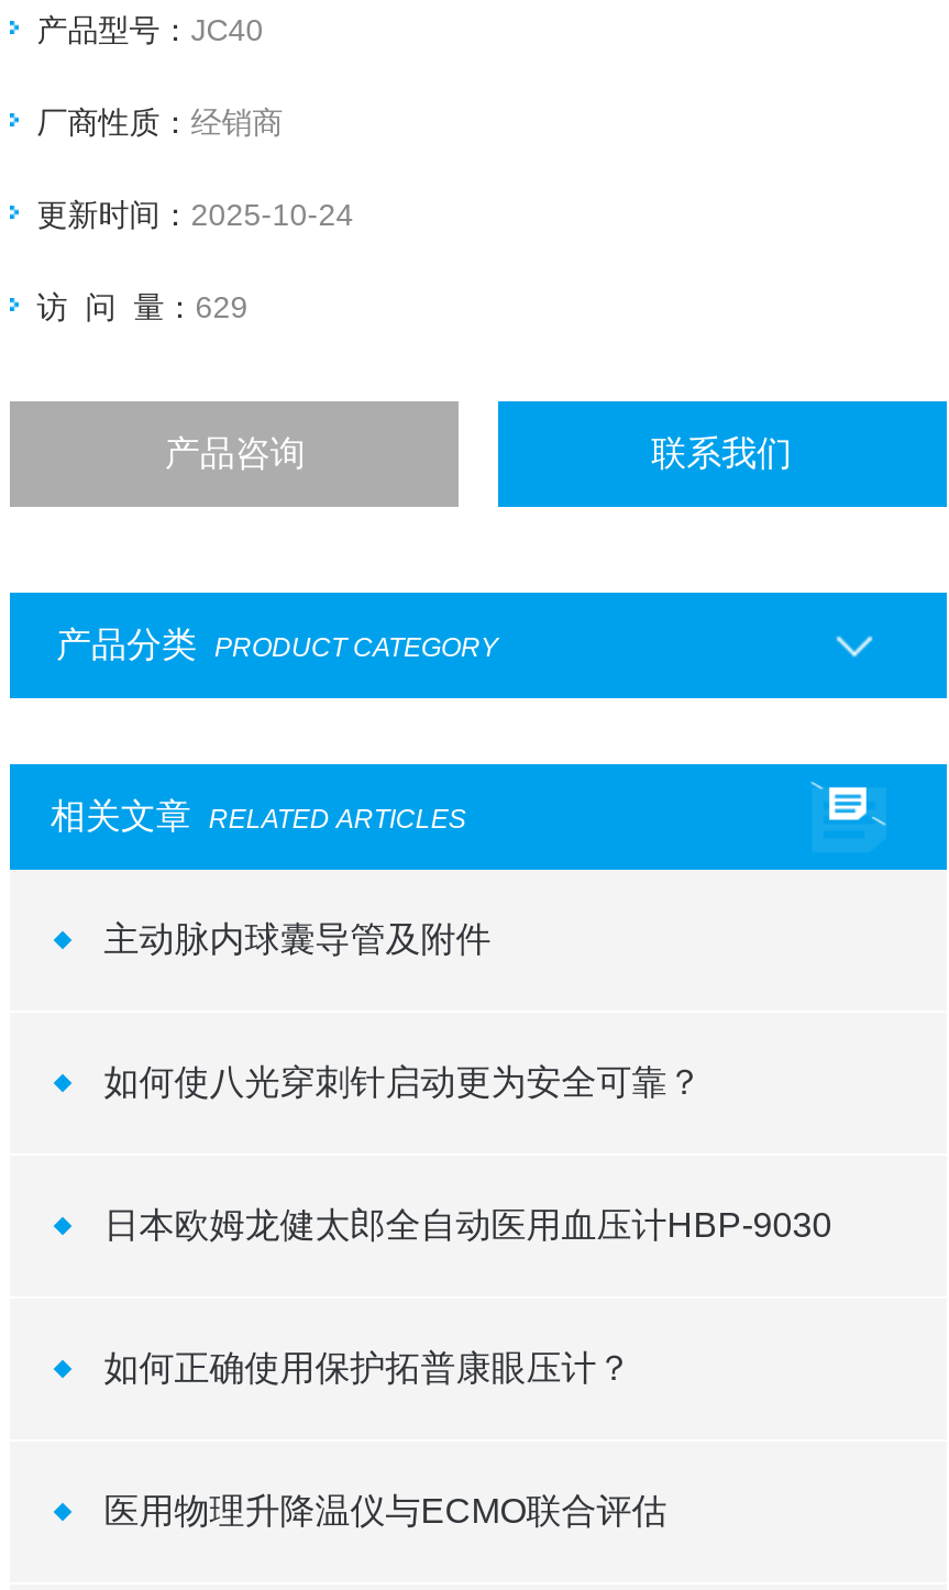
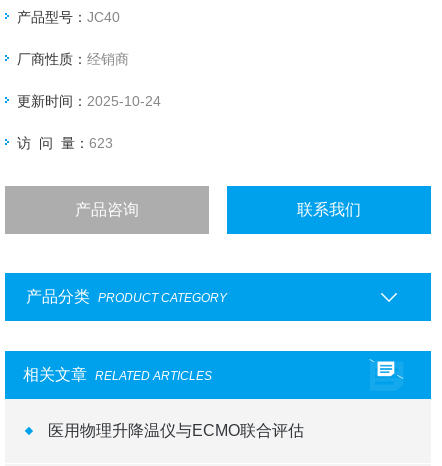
[37,289,248,325] 访 问 量：629 -> [17,135,113,151] 访 问 量：623
[104,921,491,958] 主动脉内球囊导管及附件 -> none
[104,1064,702,1101] 如何使八光穿刺针启动更为安全可靠？ -> none
[104,1206,832,1244] 日本欧姆龙健太郎全自动医用血压计HBP-9030 -> none
[104,1349,632,1387] 如何正确使用保护拓普康眼压计？ -> none

